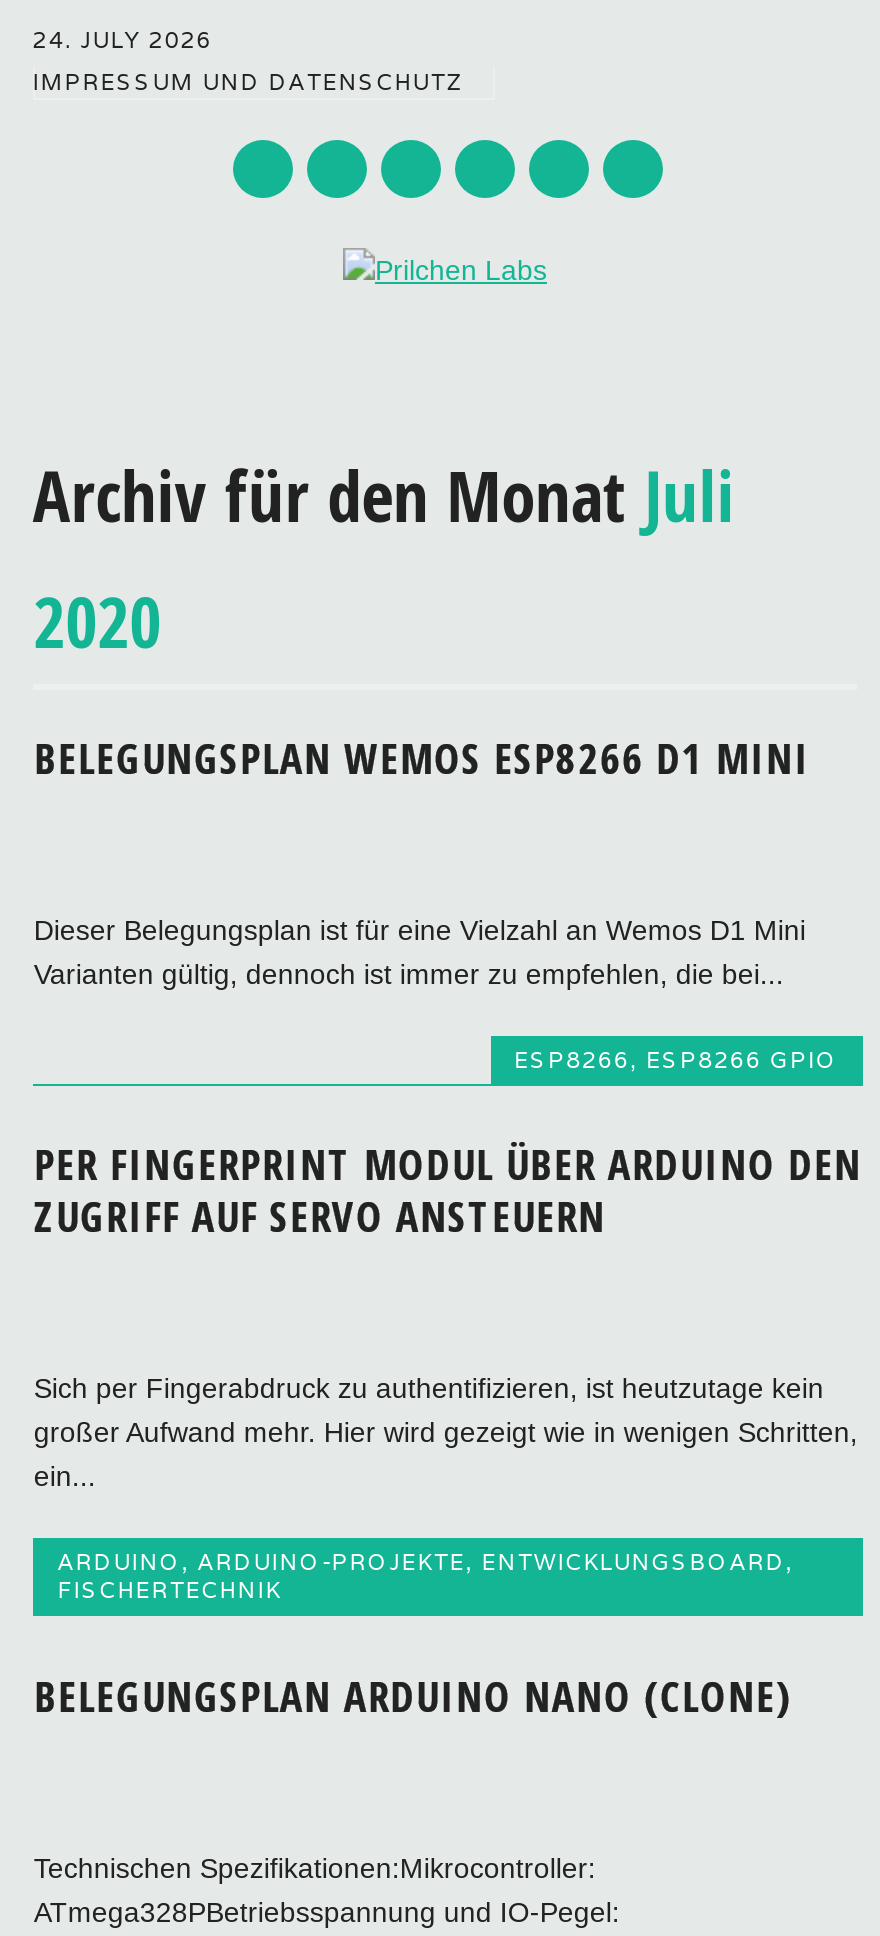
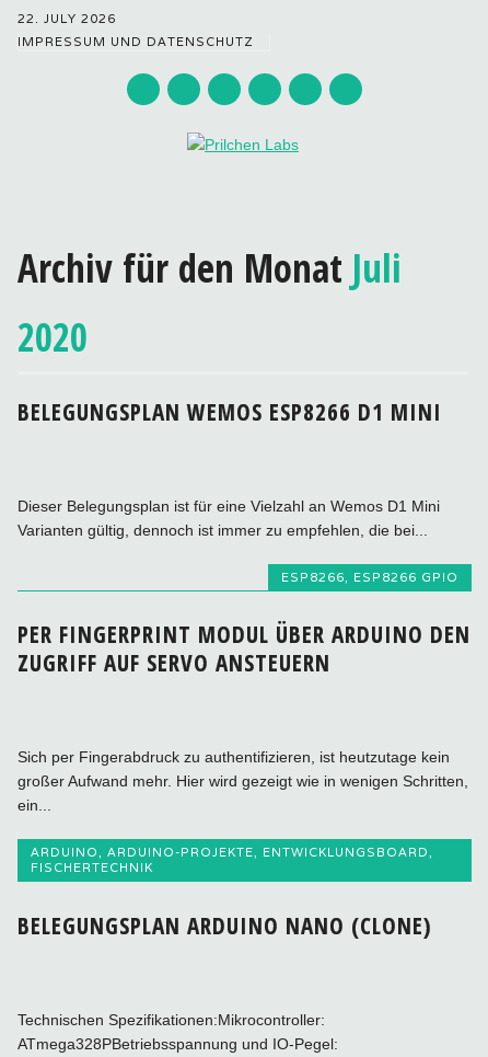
[33,26,213,54] 24. JULY 2026 -> [17,11,116,26] 22. JULY 2026

